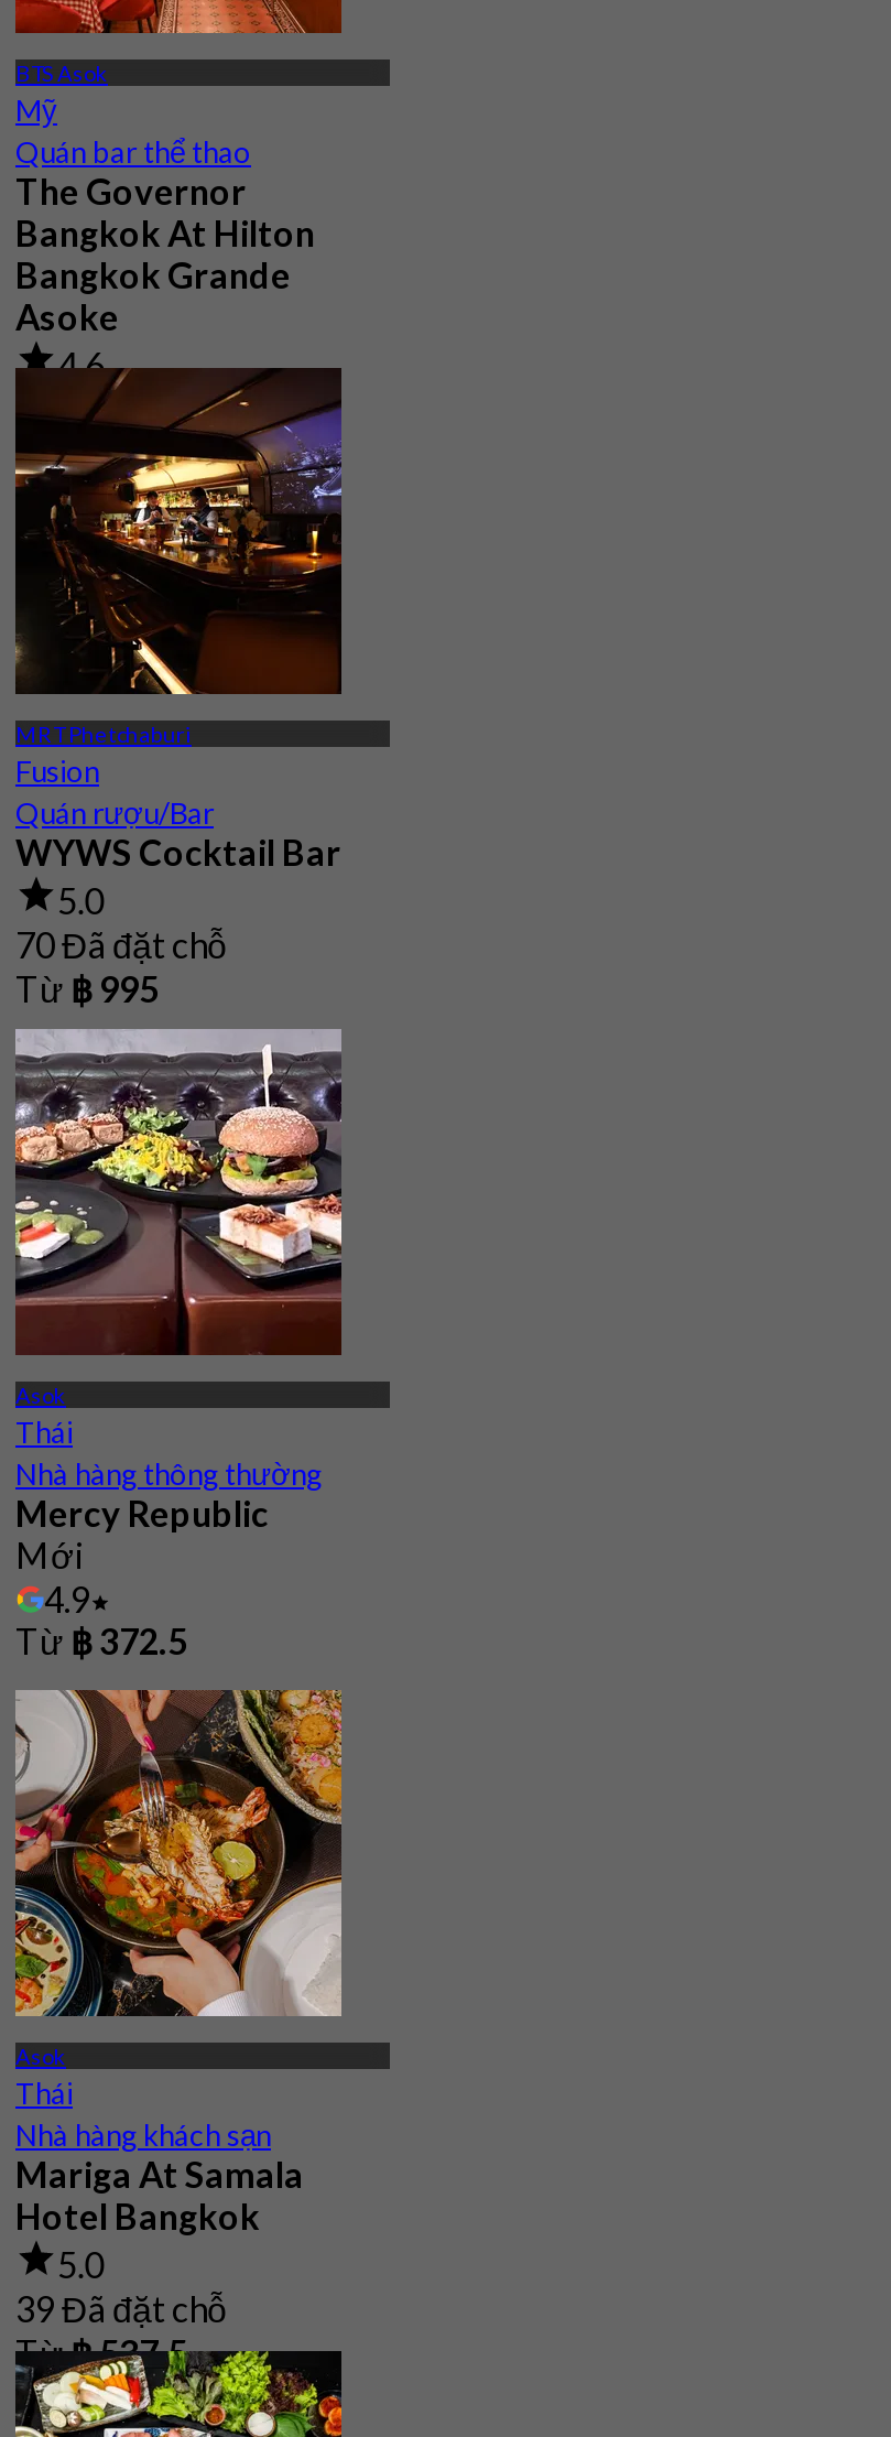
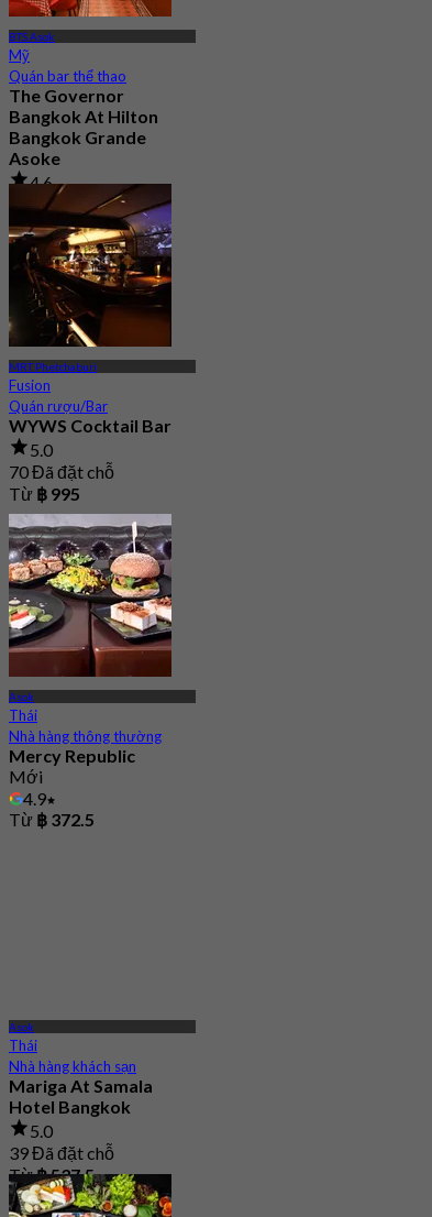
[13,1688,344,2018] [image] -> none

